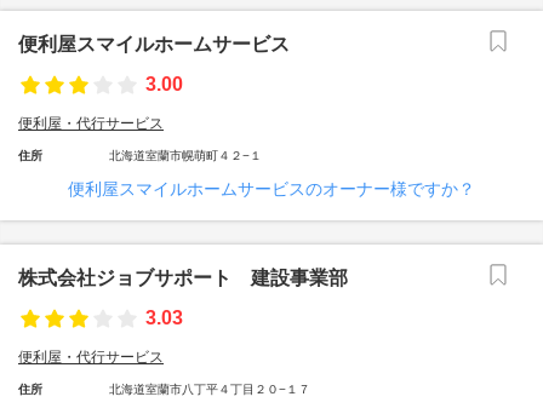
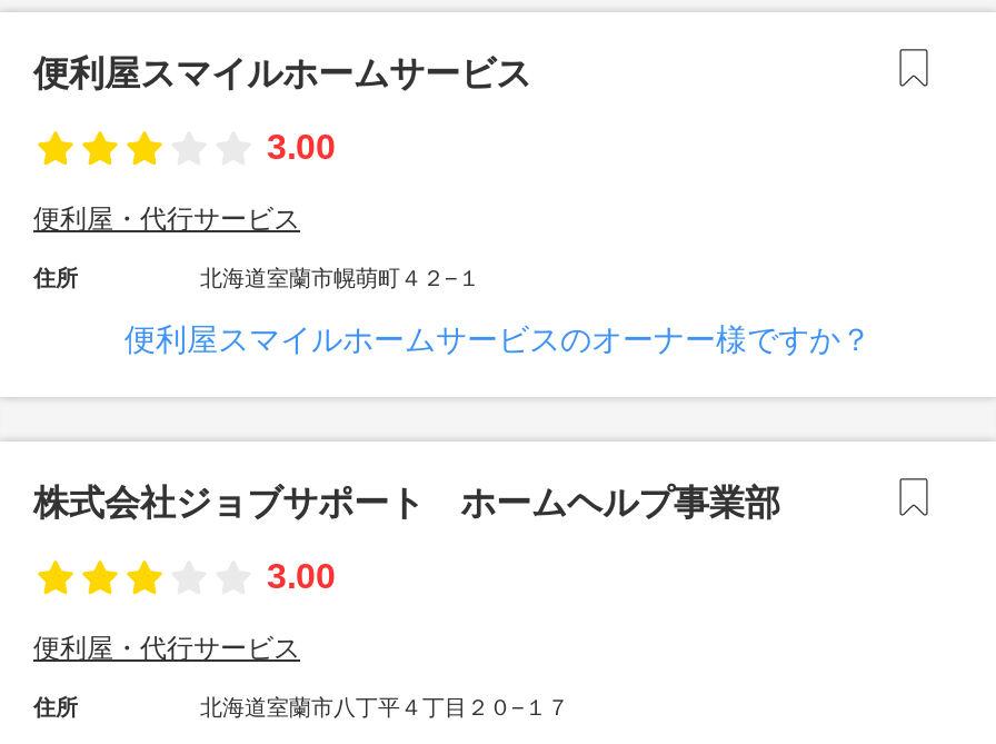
[18,268,348,288] 株式会社ジョブサポート 建設事業部 -> [33,484,780,522] 株式会社ジョブサポート ホームヘルプ事業部
[145,308,183,328] 3.03 -> [267,557,336,595] 3.00

